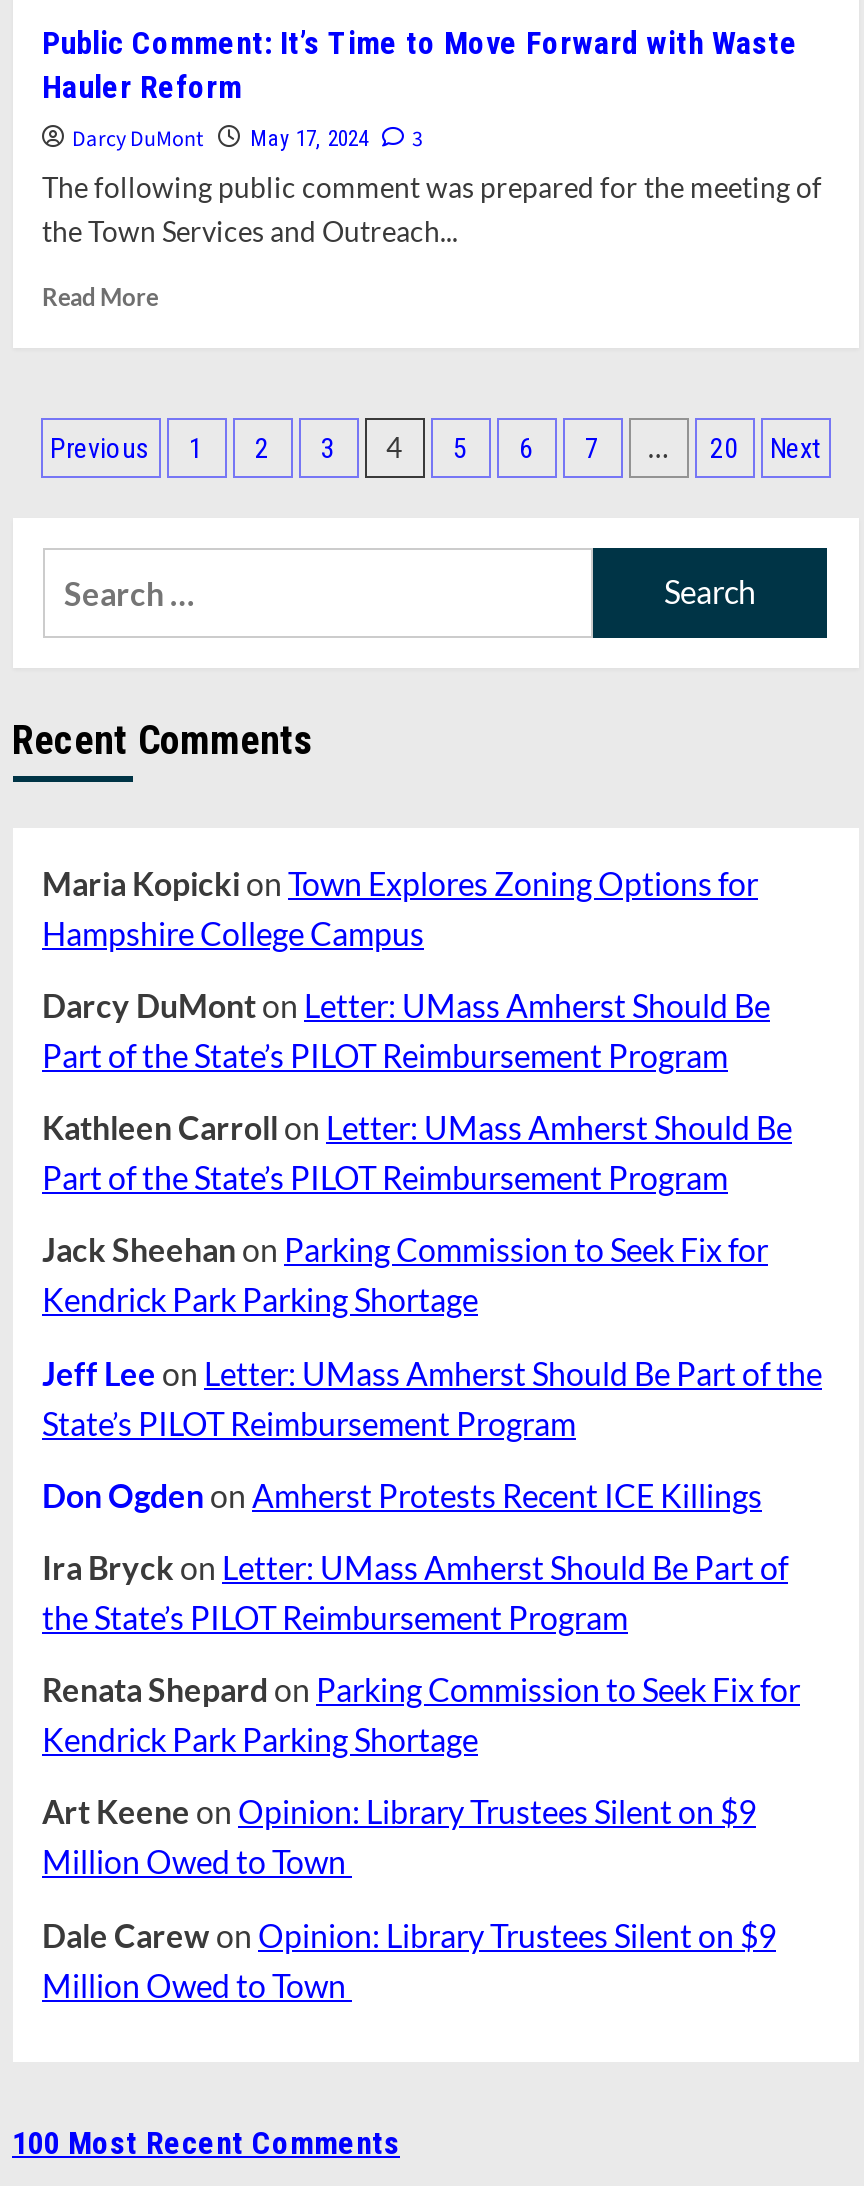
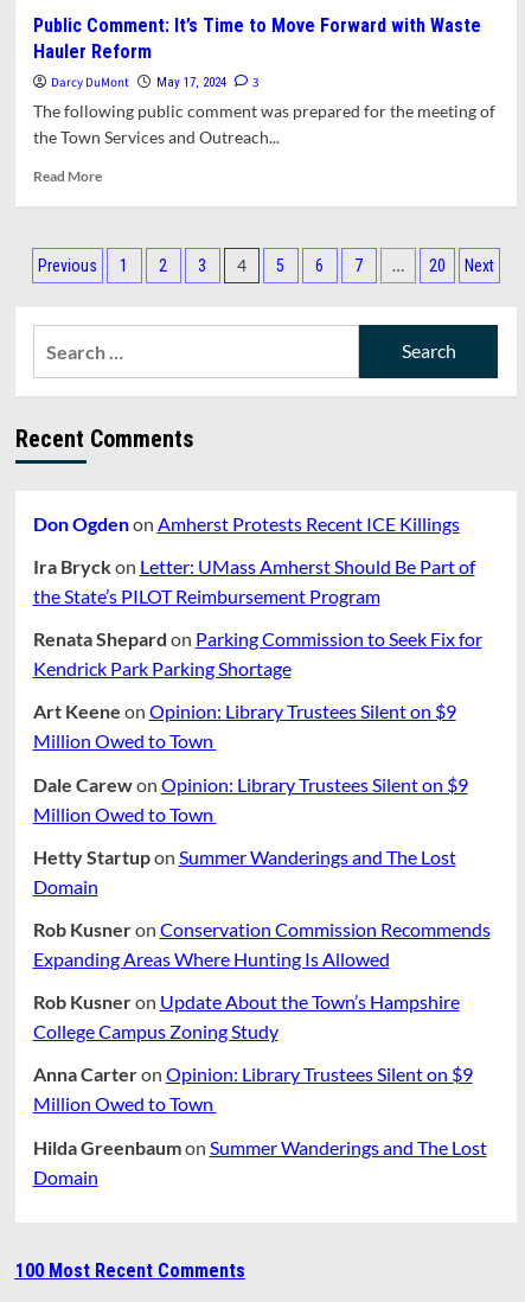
[42,864,822,1441] Maria Kopicki on Town Explores Zoning Options for | Hampshire College Campus | Darcy DuMont on Letter: UMass Amherst Should Be | Part of the State’s PILOT Reimbursement Program | Kathleen Carroll on Letter: UMass Amherst Should Be | Part of the State’s PILOT Reimbursement Program | Jack Sheehan on Parking Commission to Seek Fix for | Kendrick Park Parking Shortage | Jeff Lee on Letter: UMass Amherst Should Be Part of the | State’s PILOT Reimbursement Program -> none
moved [42,1476,800,2003] -> [33,512,482,825]: Don Ogden on Amherst Protests Recent ICE Killings | Ira Bryck on Letter: UMass Amherst Should Be Part of | the State’s PILOT Reimbursement Program | ... | Dale Carew on Opinion: Library Trustees Silent on $9 | Million Owed to Town
none -> [33,845,490,1188] Hetty Startup on Summer Wanderings and The Lost | Domain | Rob Kusner on Conservation Commission Recommends | Expanding Areas Where Hunting Is Allowed | Rob Kusner on Update About the Town’s Hampshire | College Campus Zoning Study | Anna Carter on Opinion: Library Trustees Silent on $9 | Million Owed to Town | Hilda Greenbaum on Summer Wanderings and The Lost | Domain

